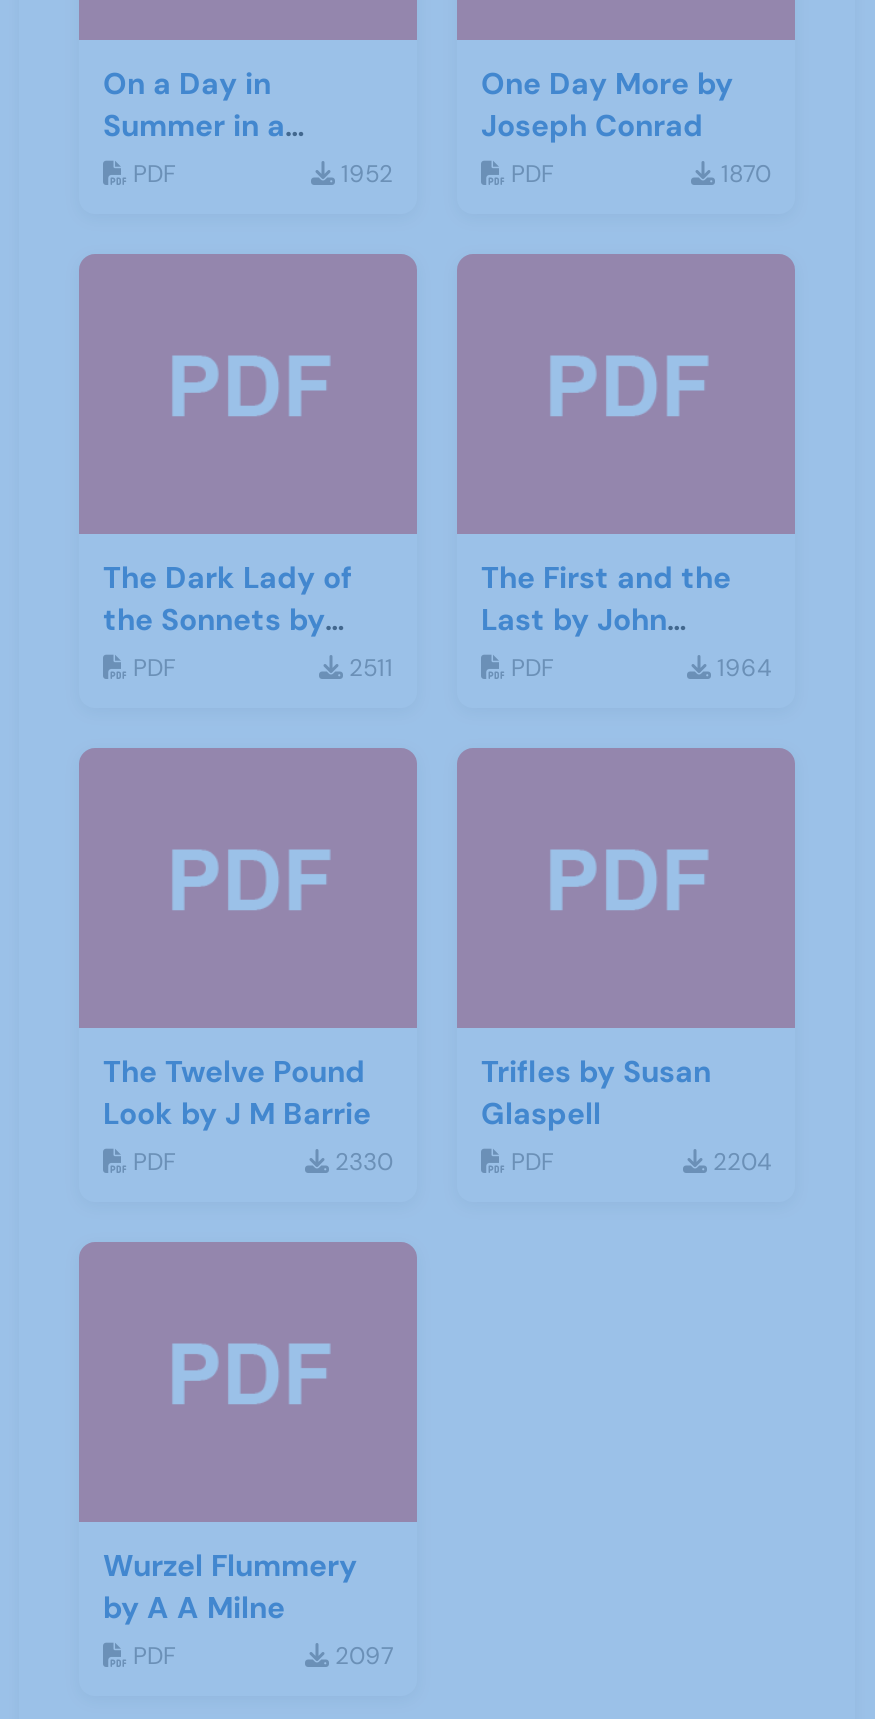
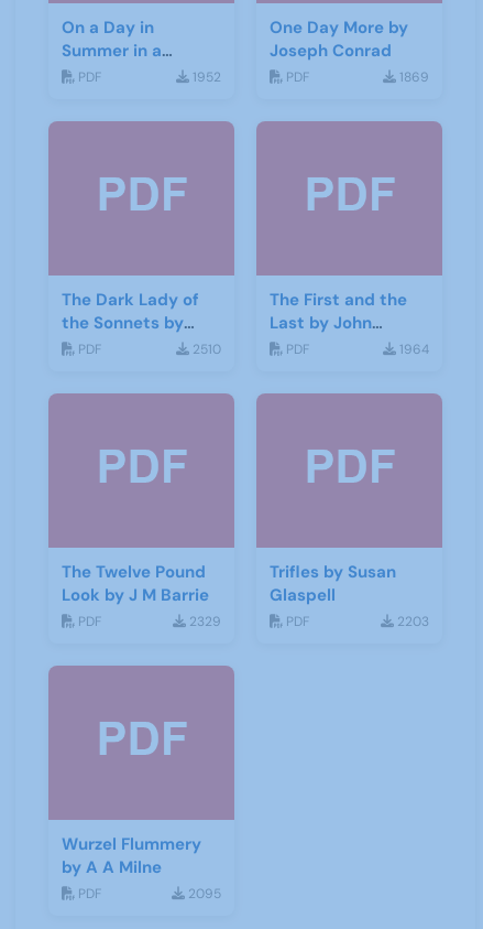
[715,158,771,190] 1870 -> [396,68,429,86] 1869
[343,652,393,684] 2511 -> [189,341,221,358] 2510
[329,1146,393,1178] 2330 -> [186,613,221,630] 2329
[707,1146,771,1178] 2204 -> [394,613,429,630] 2203
[329,1640,393,1672] 2097 -> [185,885,221,903] 2095

